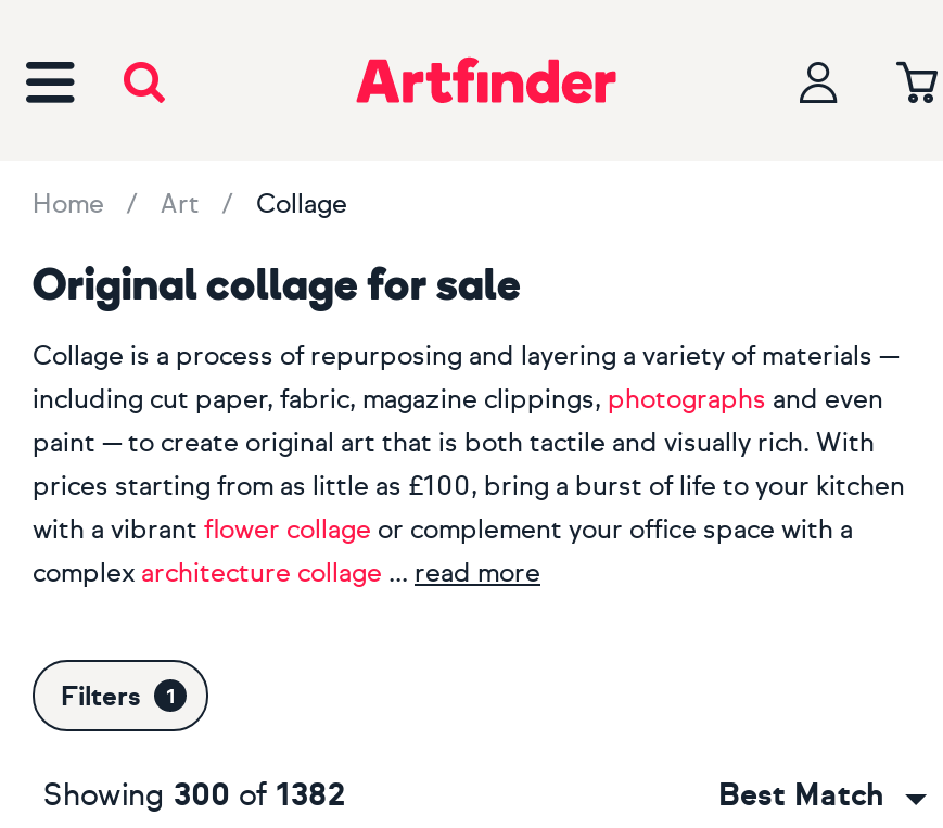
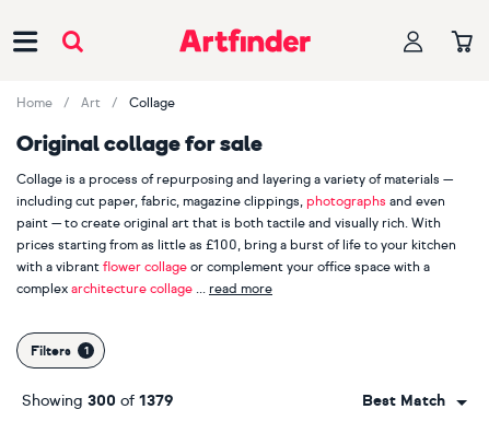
[43,777,345,814] Showing 300 of 1382 -> [22,391,174,410] Showing 300 of 1379

